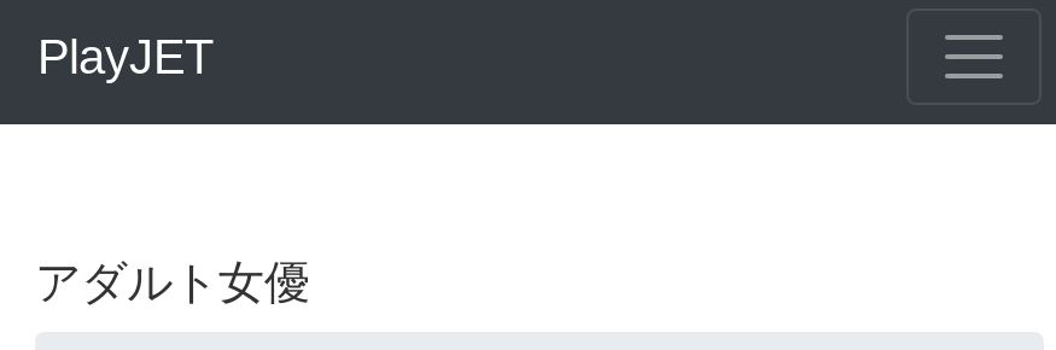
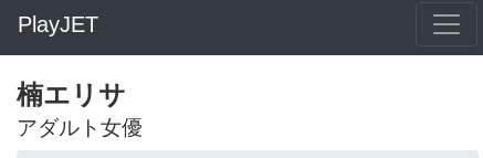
none -> [17,80,126,109] 楠エリサ

